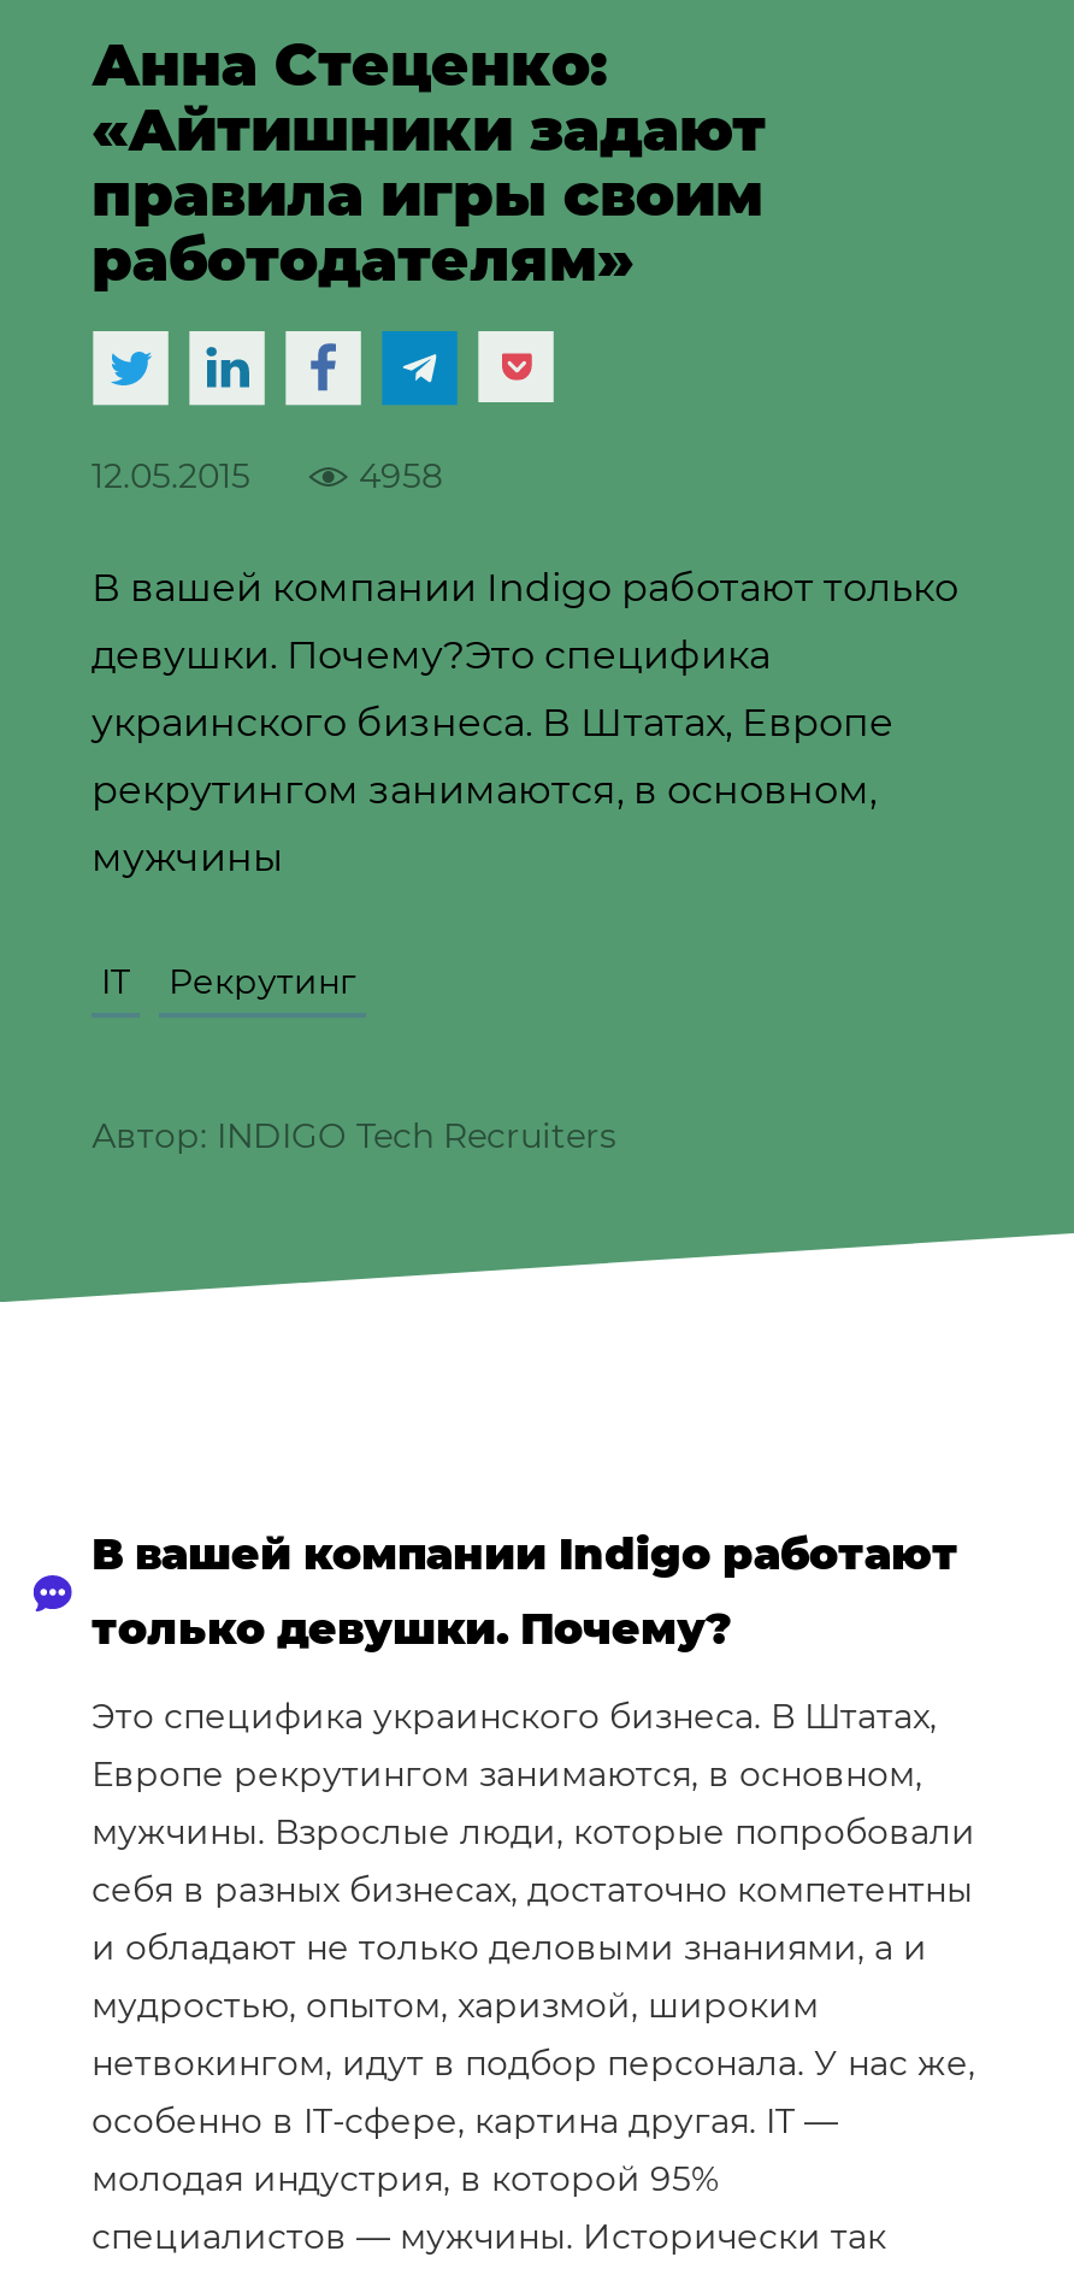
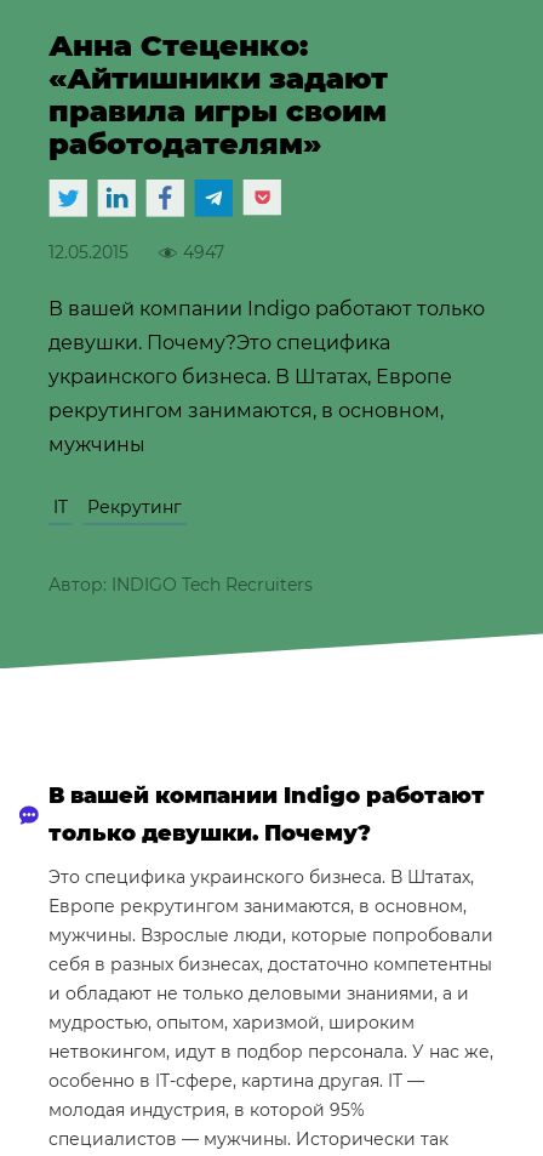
[359,455,443,498] 4958 -> [183,242,224,263] 4947

